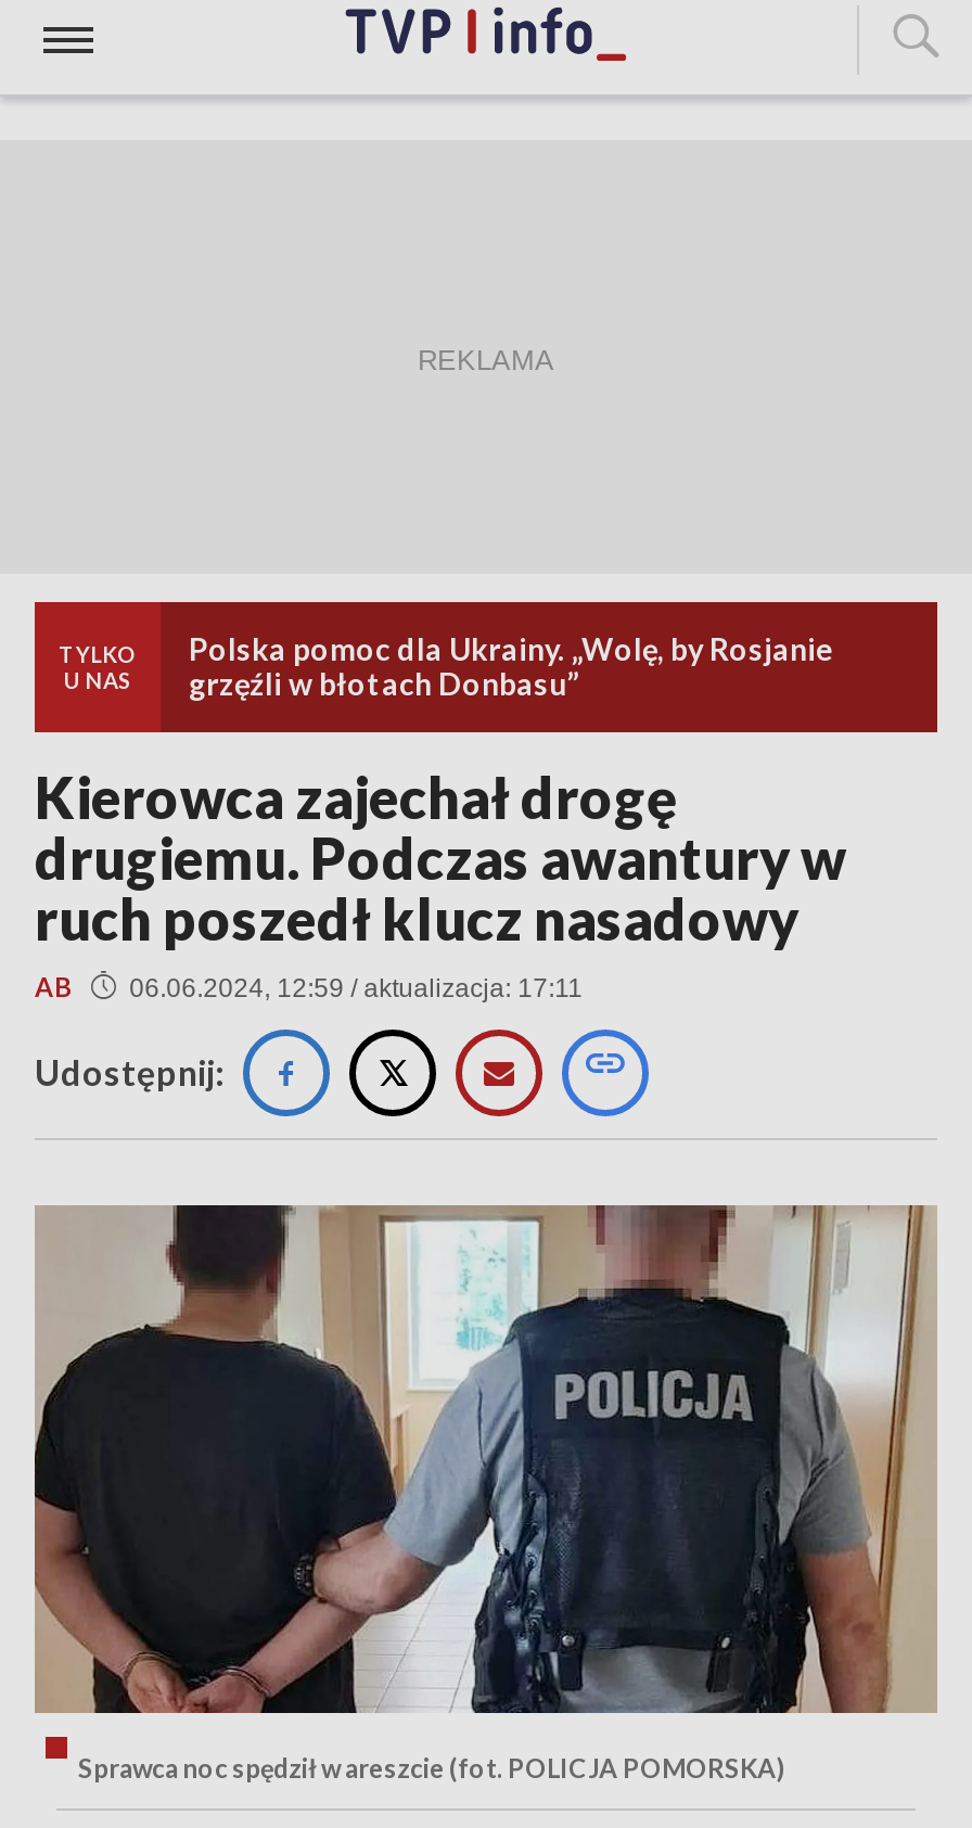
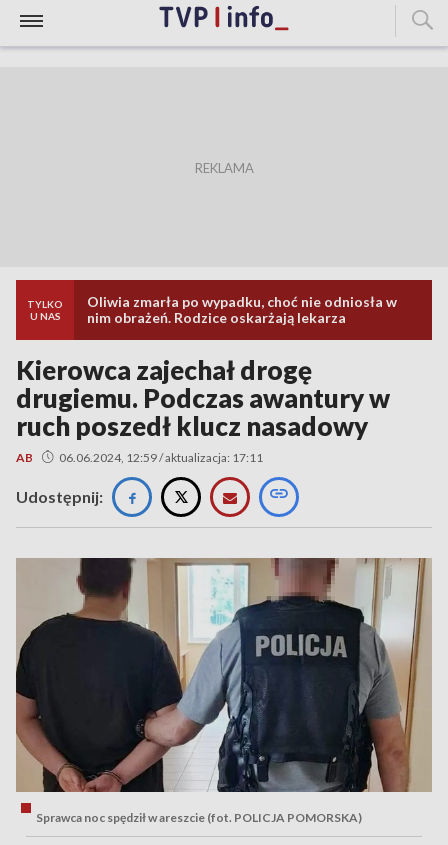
[189,630,833,702] Polska pomoc dla Ukrainy. „Wolę, by Rosjanie | grzęźli w błotach Donbasu” -> [87,293,397,326] Oliwia zmarła po wypadku, choć nie odniosła w | nim obrażeń. Rodzice oskarżają lekarza

